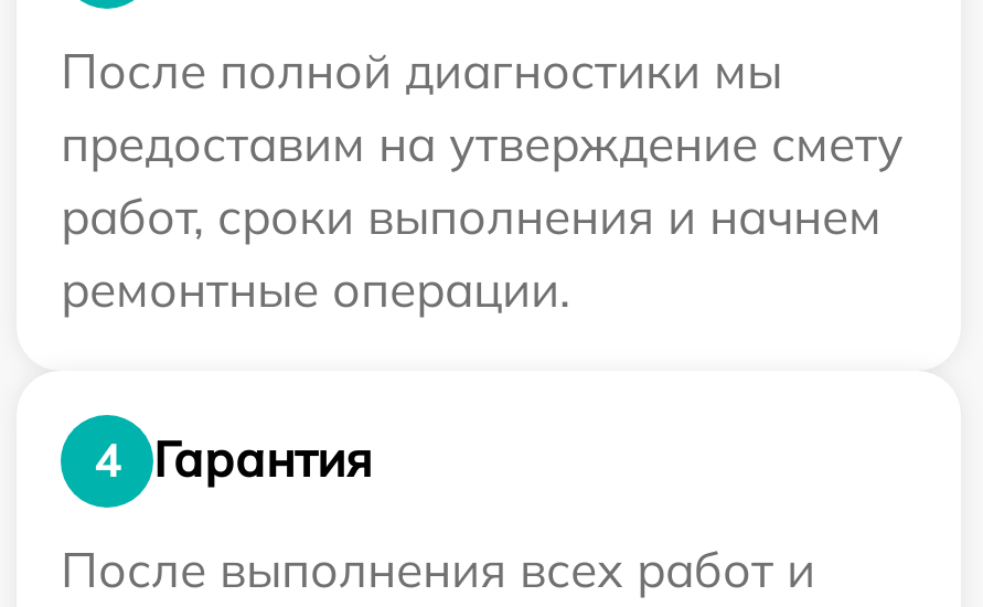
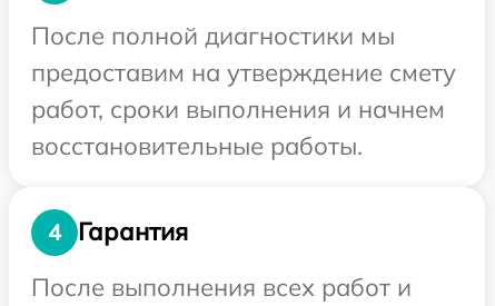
[61,257,570,319] ремонтные операции. -> [31,130,363,161] восстановительные работы.

